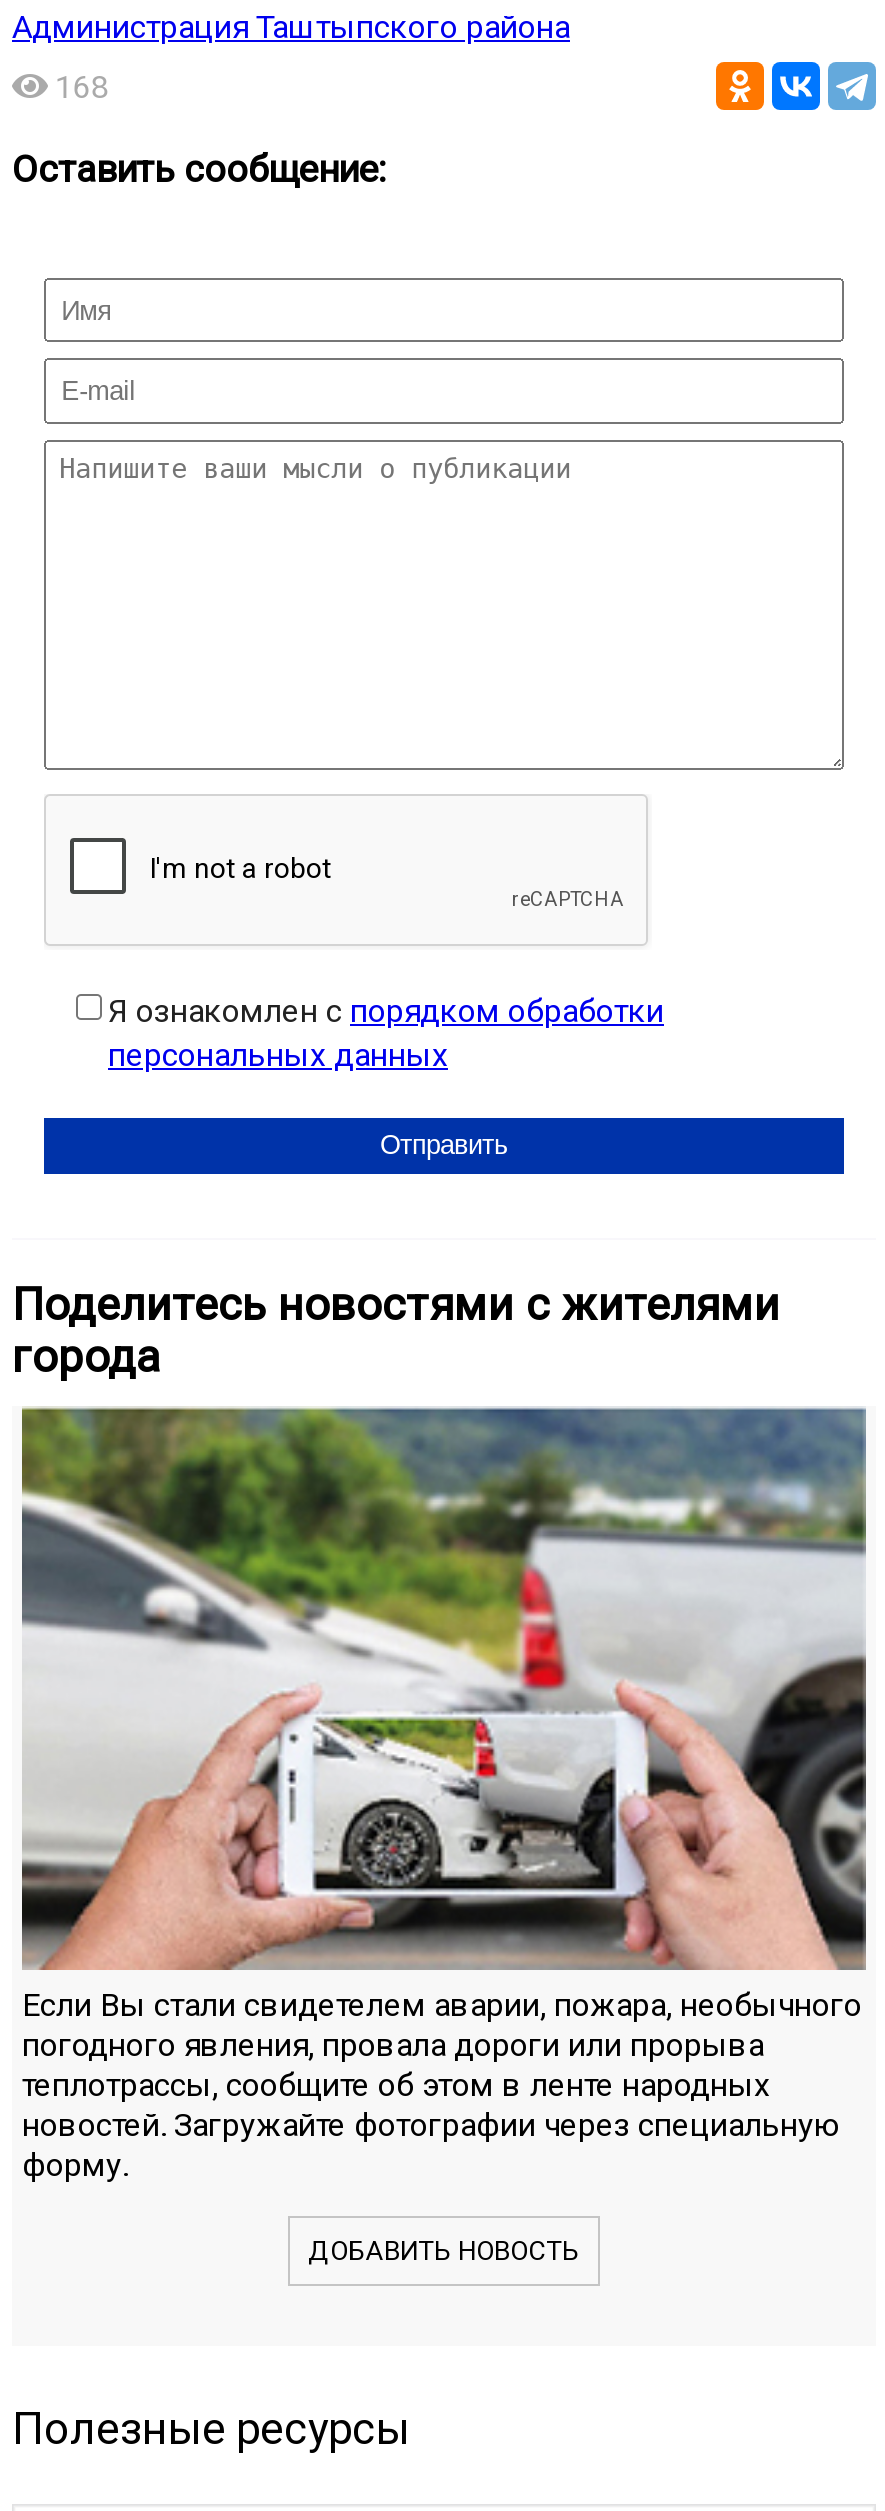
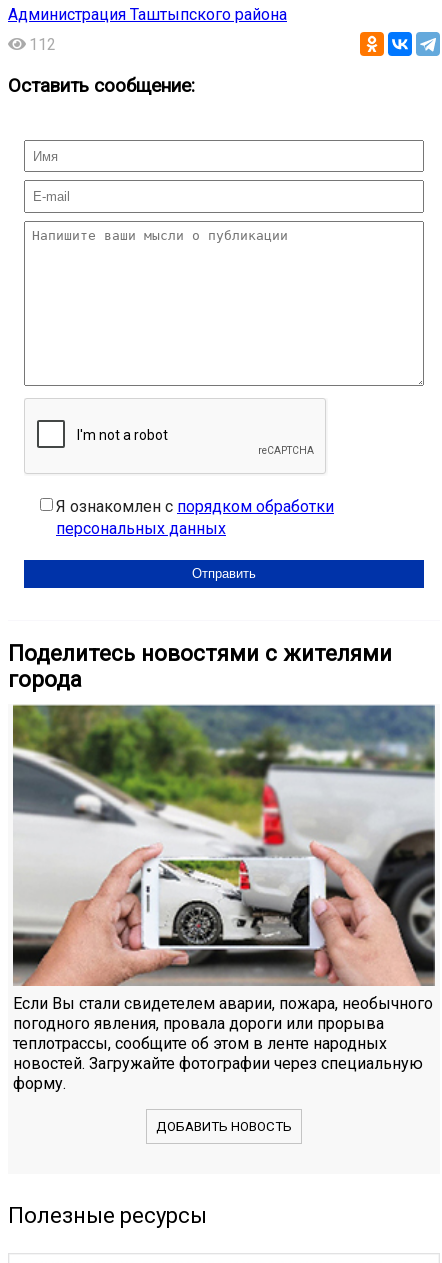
[54,68,108,106] 168 -> [29,35,56,54] 112

